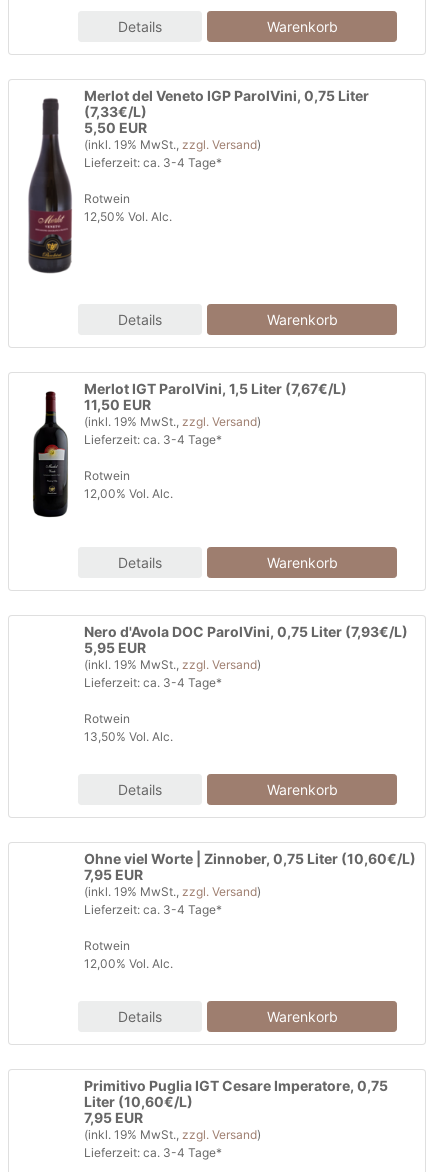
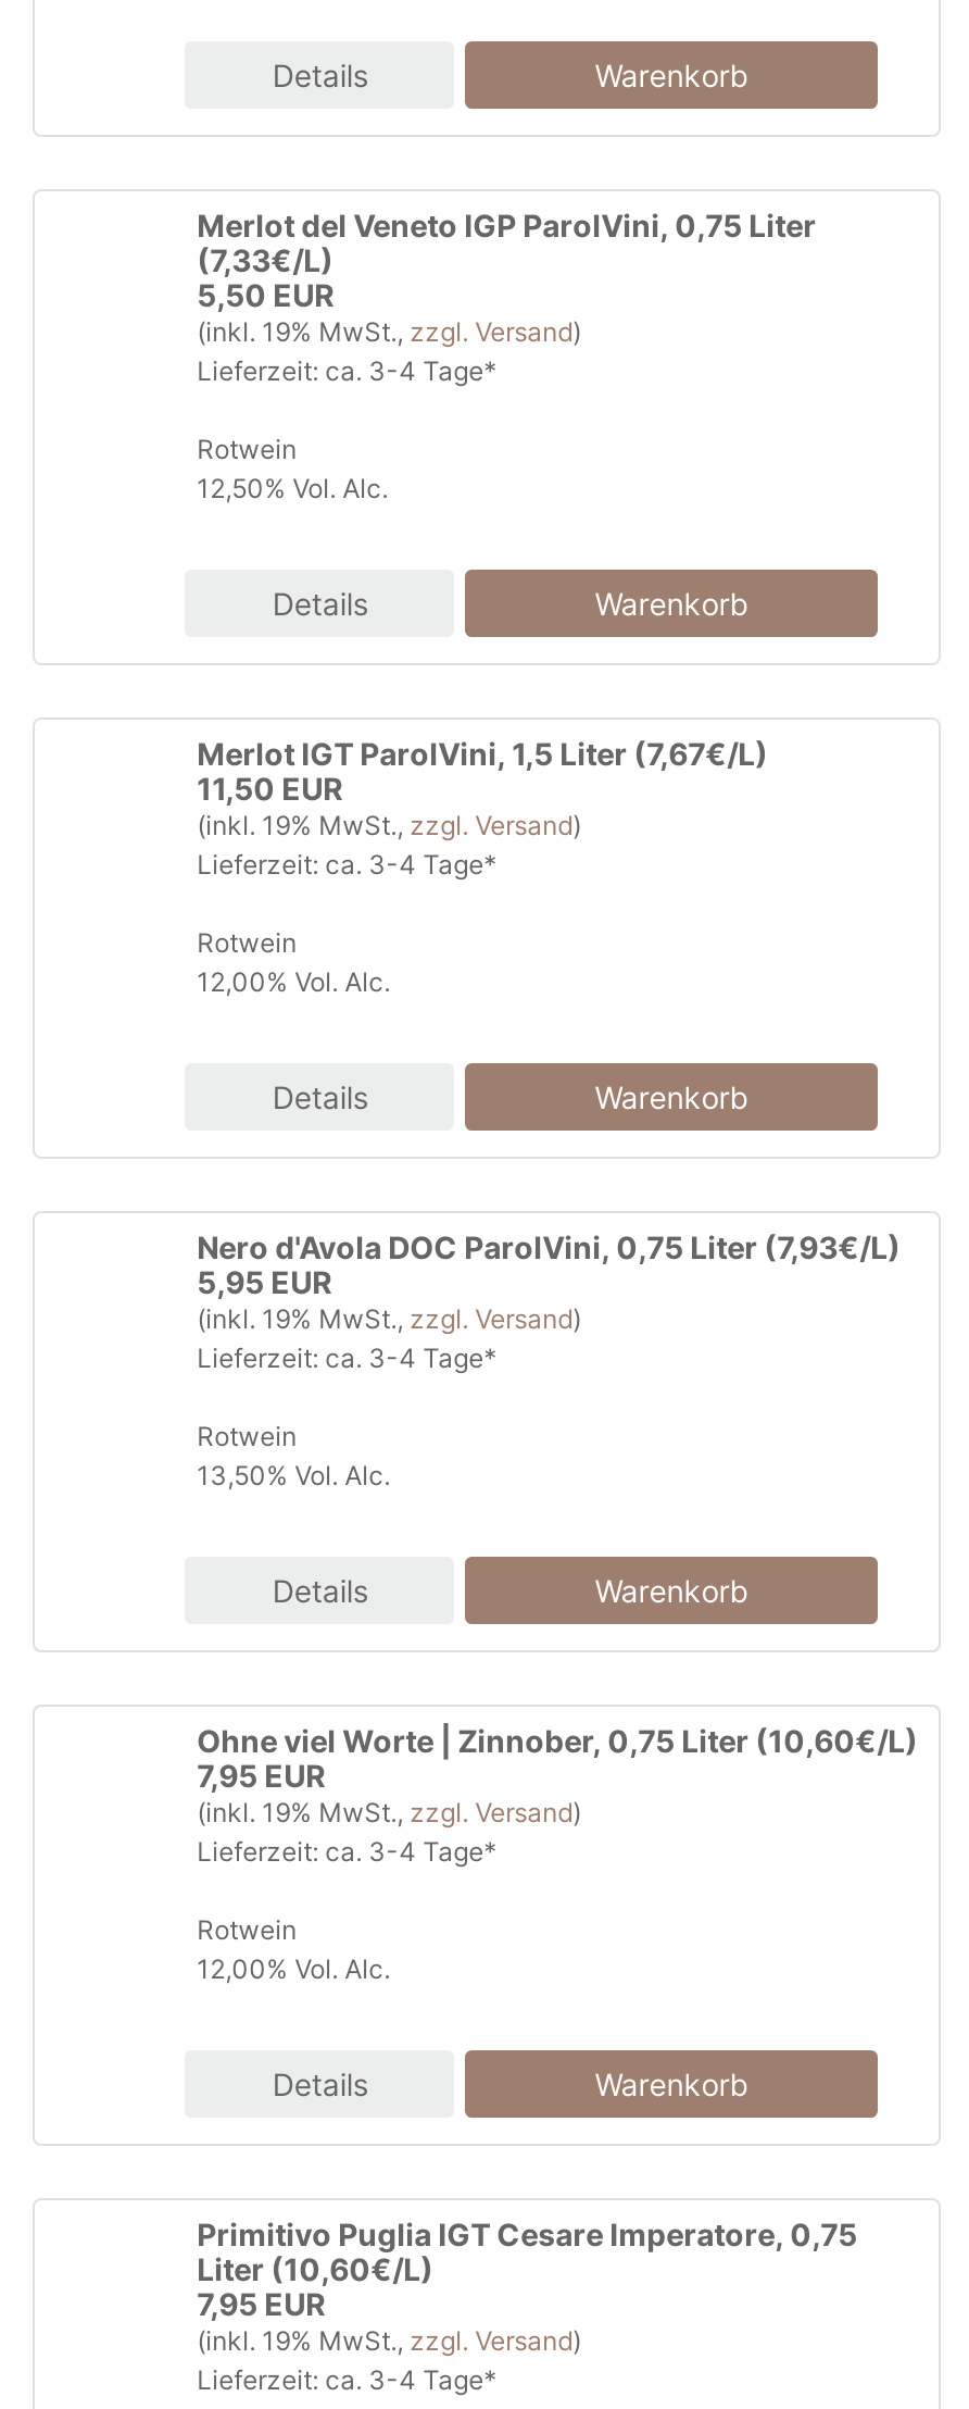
[27,97,73,274] [image] -> none
[32,390,69,518] [image] -> none

